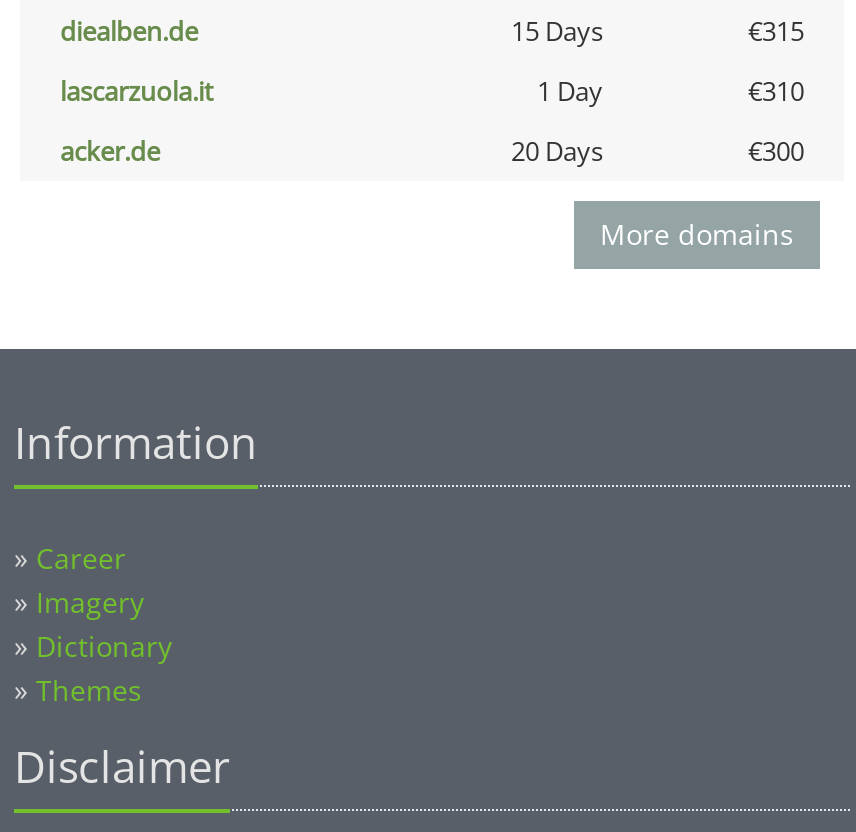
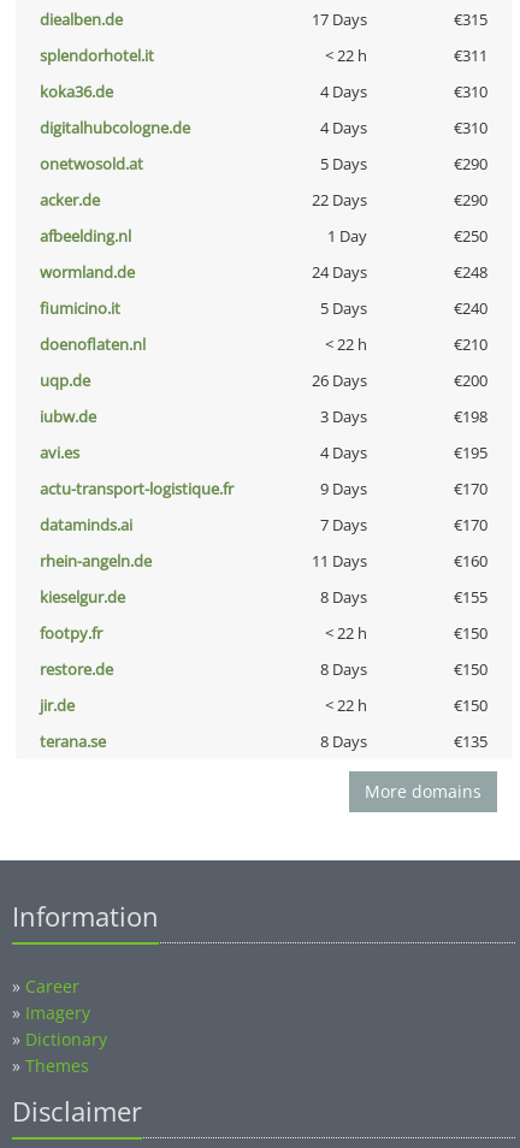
[511,13,603,49] 15 Days -> [311,8,367,30] 17 Days
[60,73,603,109] lascarzuola.it | 1 Day -> [40,45,487,102] splendorhotel.it | < 22 h | €311 | koka36.de | 4 Days
none -> [40,117,487,174] digitalhubcologne.de | 4 Days | €310 | onetwosold.at | 5 Days | €290
[511,133,804,169] 20 Days | €300 -> [40,189,487,752] 22 Days | €290 | afbeelding.nl | 1 Day | €250 | wormland.de | 24 Days | €248 | fiumicino.it | 5 Days | €240 | doenoflaten.nl | < 22 h | €210 | uqp.de | 26 Days | €200 | iubw.de | 3 Days | €198 | avi.es | 4 Days | €195 | actu-transport-logistique.fr | 9 Days | €170 | dataminds.ai | 7 Days | €170 | rhein-angeln.de | 11 Days | €160 | kieselgur.de | 8 Days | €155 | footpy.fr | < 22 h | €150 | restore.de | 8 Days | €150 | jir.de | < 22 h | €150 | terana.se | 8 Days | €135

